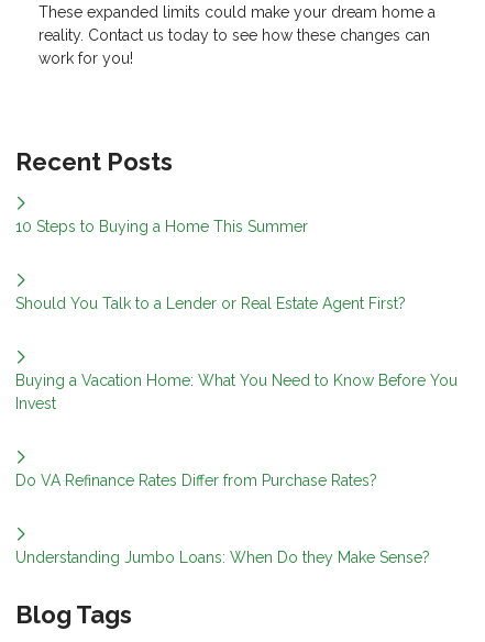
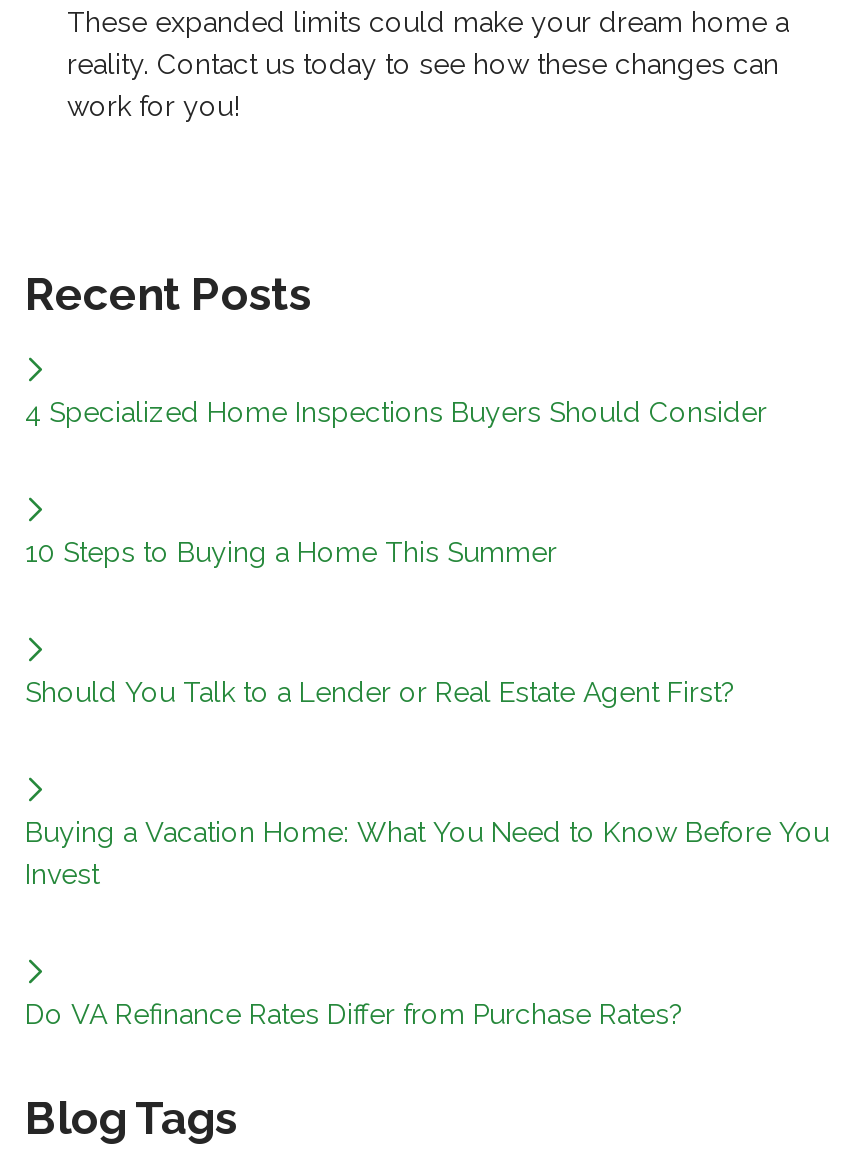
none -> [25,397,767,429] 4 Specialized Home Inspections Buyers Should Consider
moved [15,218,458,490] -> [25,537,829,1031]: 10 Steps to Buying a Home This Summer | Should You Talk to a Lender or Real Estate Agent First? | Buying a Vacation Home: What You Need to Know Before You | Invest | Do VA Refinance Rates Differ from Purchase Rates?
[15,549,430,567] Understanding Jumbo Loans: When Do they Make Sense? -> none

